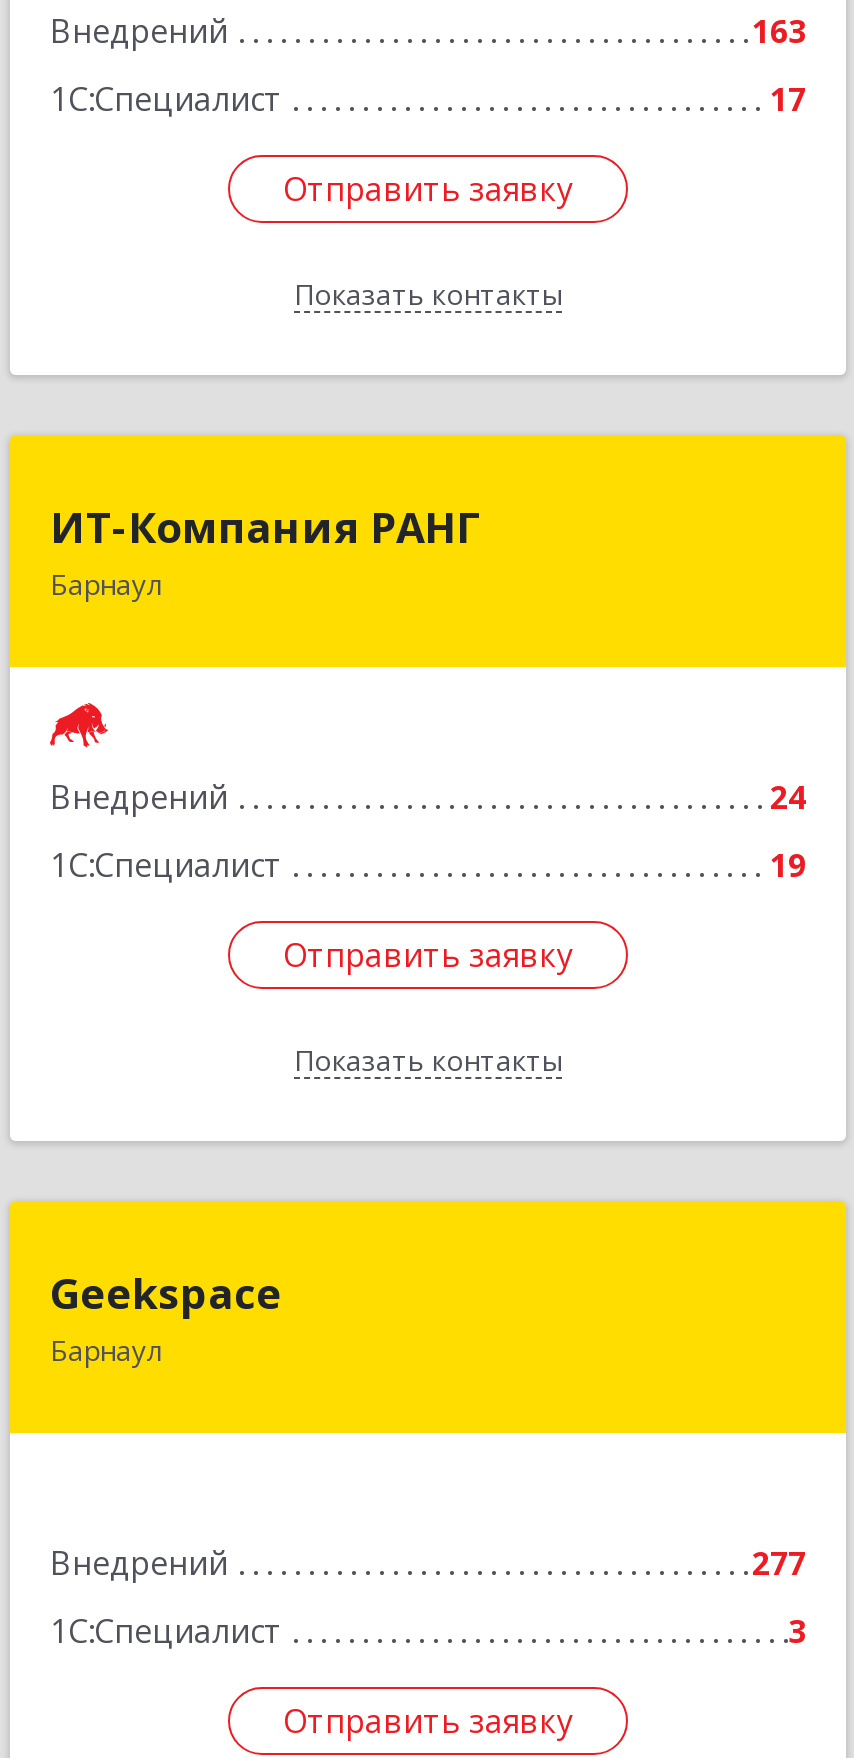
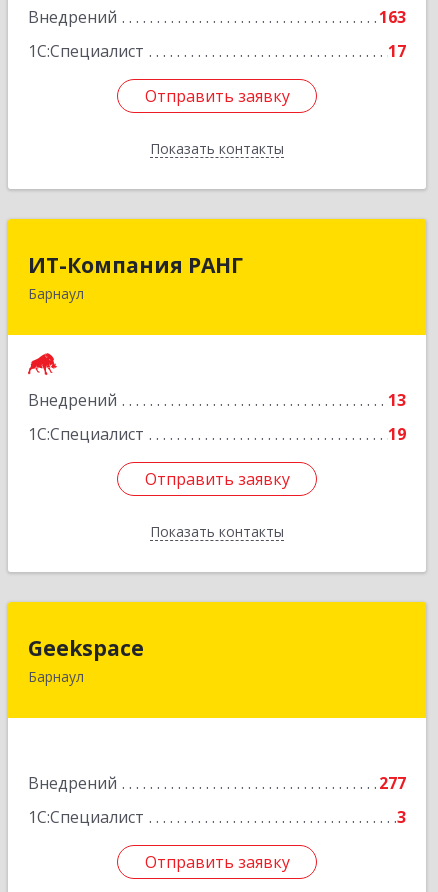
[770,775,806,819] 24 -> [388,389,406,411] 13

